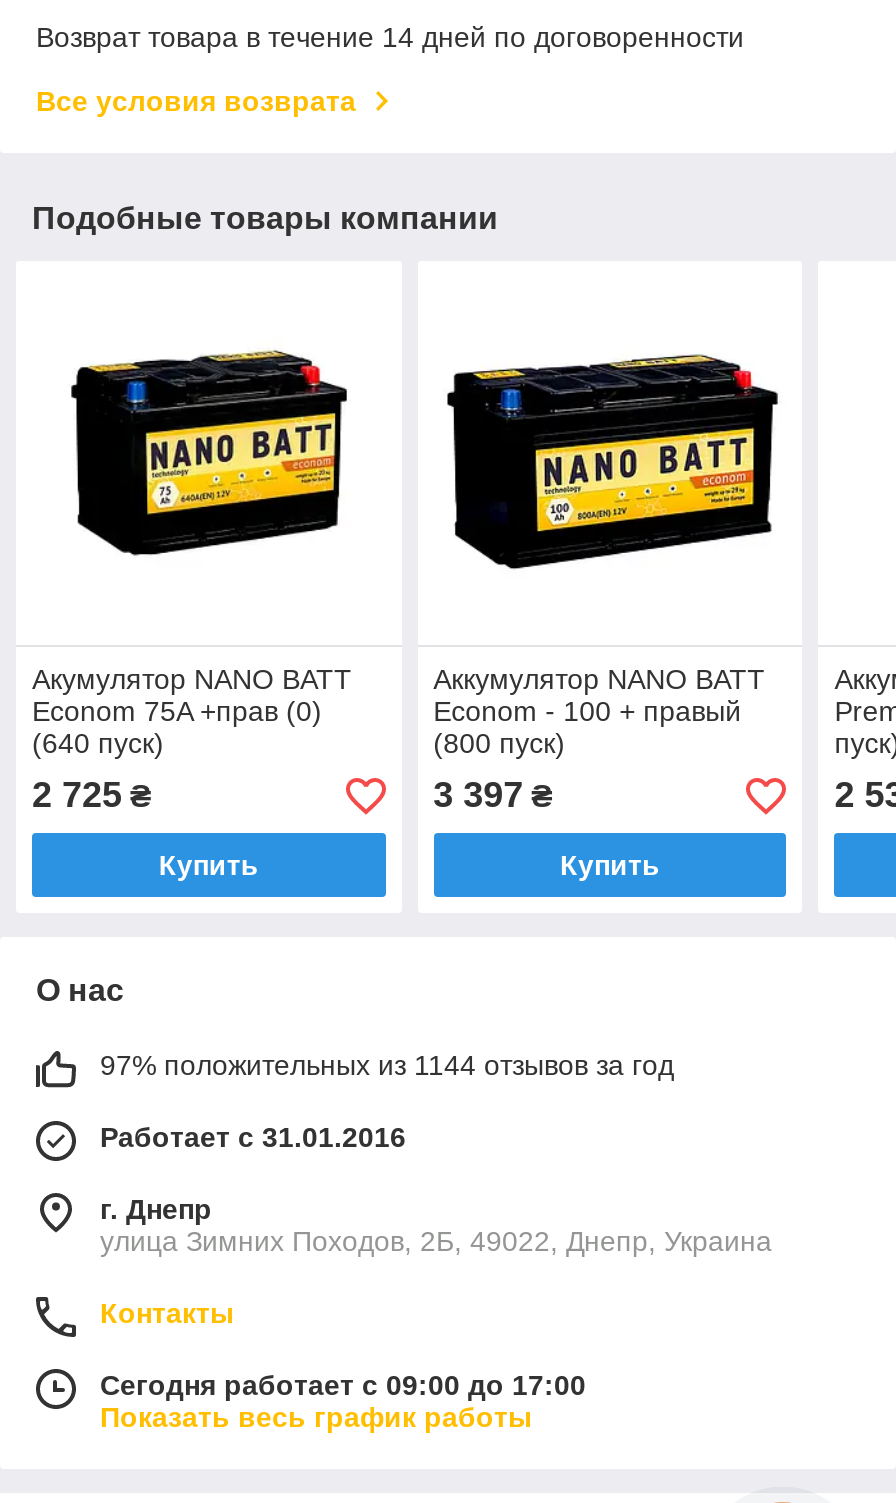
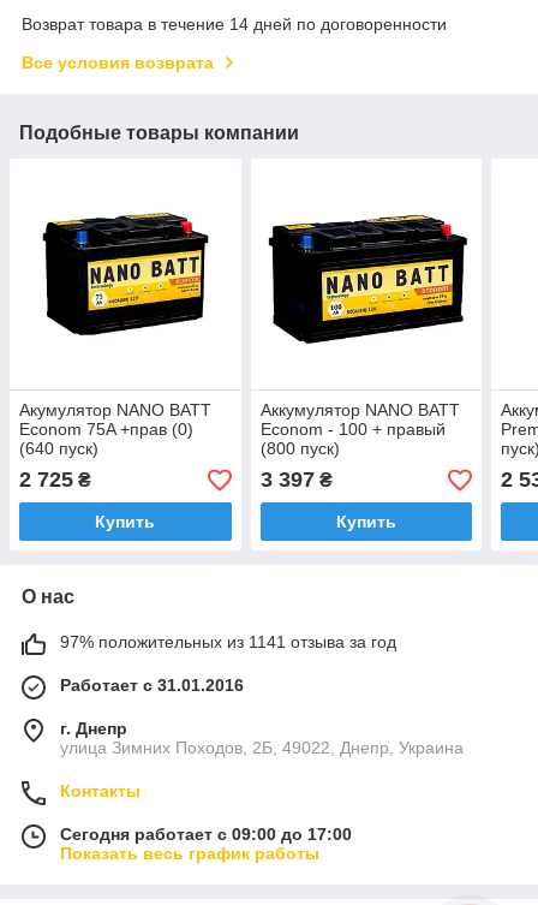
[100,1050,674,1082] 97% положительных из 1144 отзывов за год -> [60,633,396,652] 97% положительных из 1141 отзыва за год

